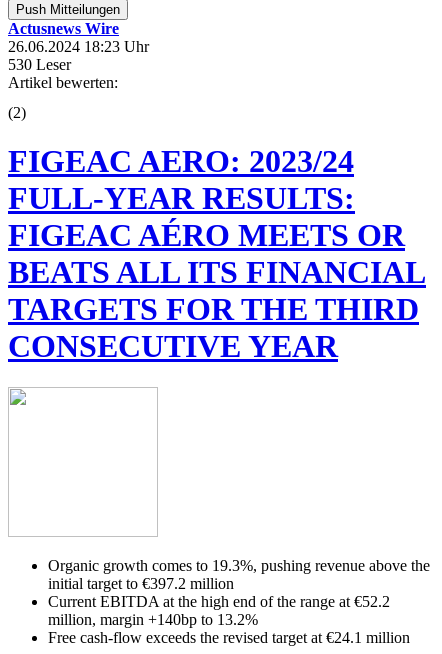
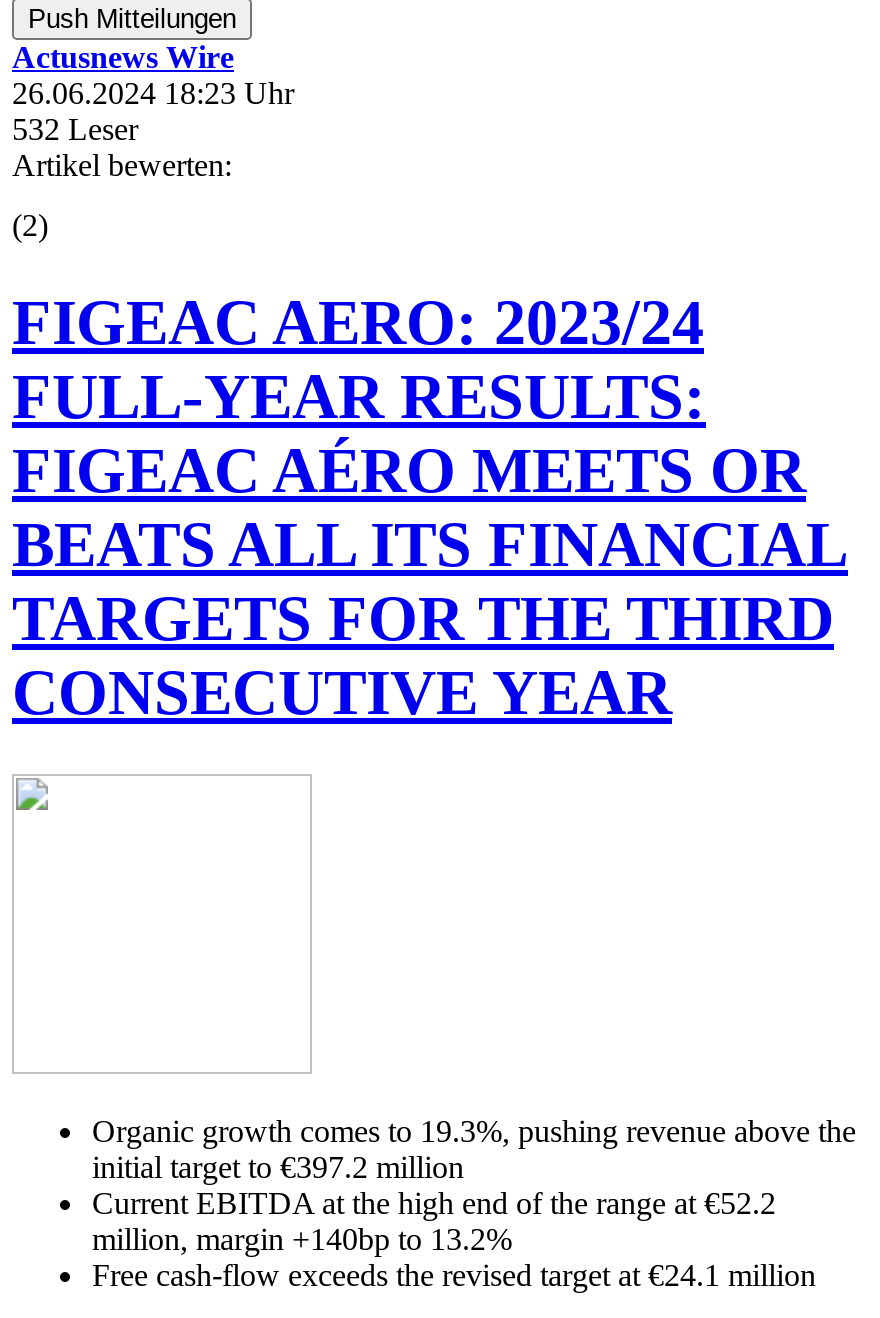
[8,56,71,73] 530 Leser -> [12,112,138,146] 532 Leser

